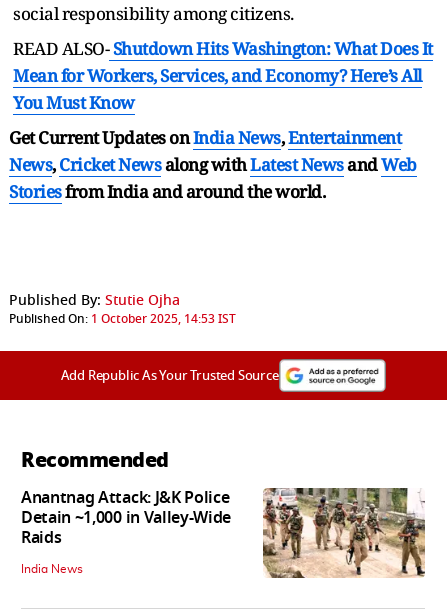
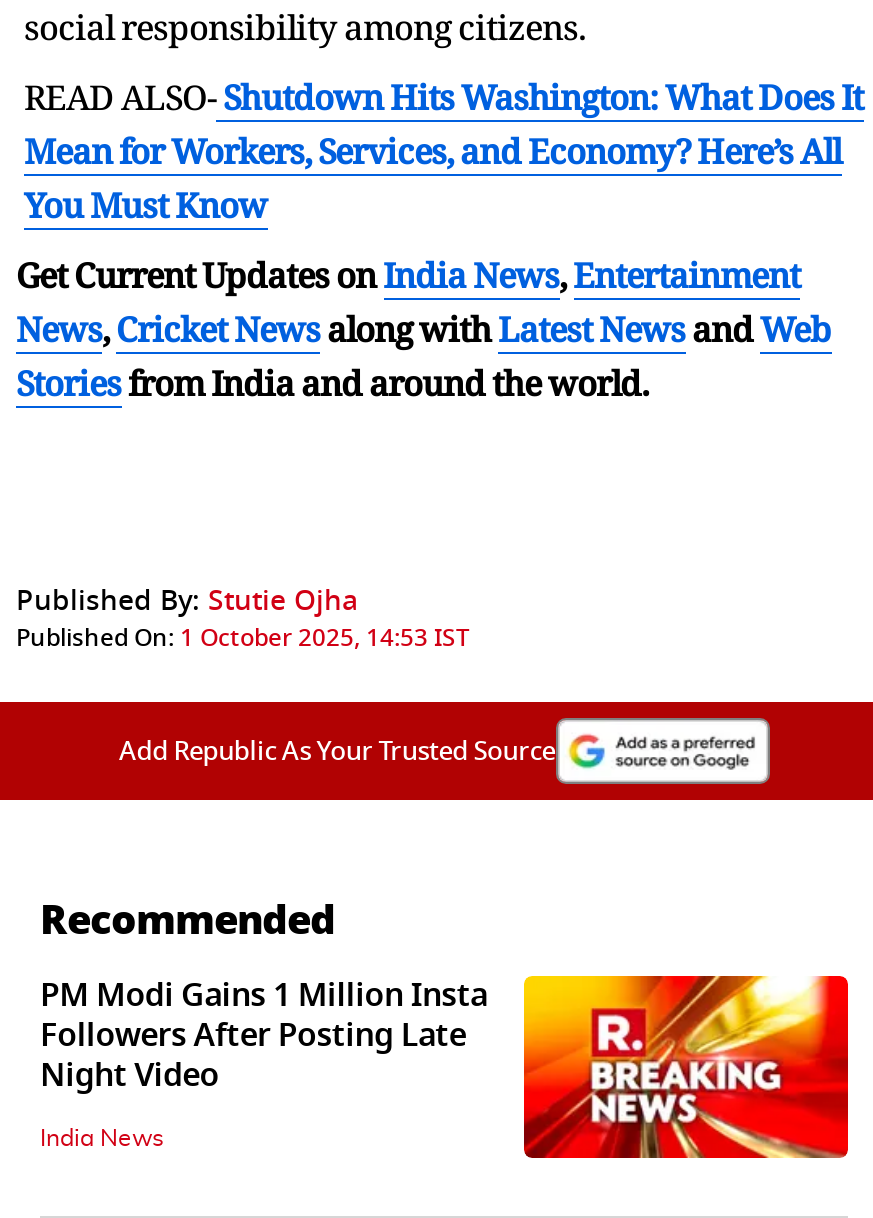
[21,486,426,579] [image] | Anantnag Attack: J&K Police | Detain ~1,000 in Valley-Wide | Raids -> [40,972,850,1160] [image] | PM Modi Gains 1 Million Insta | Followers After Posting Late | Night Video

